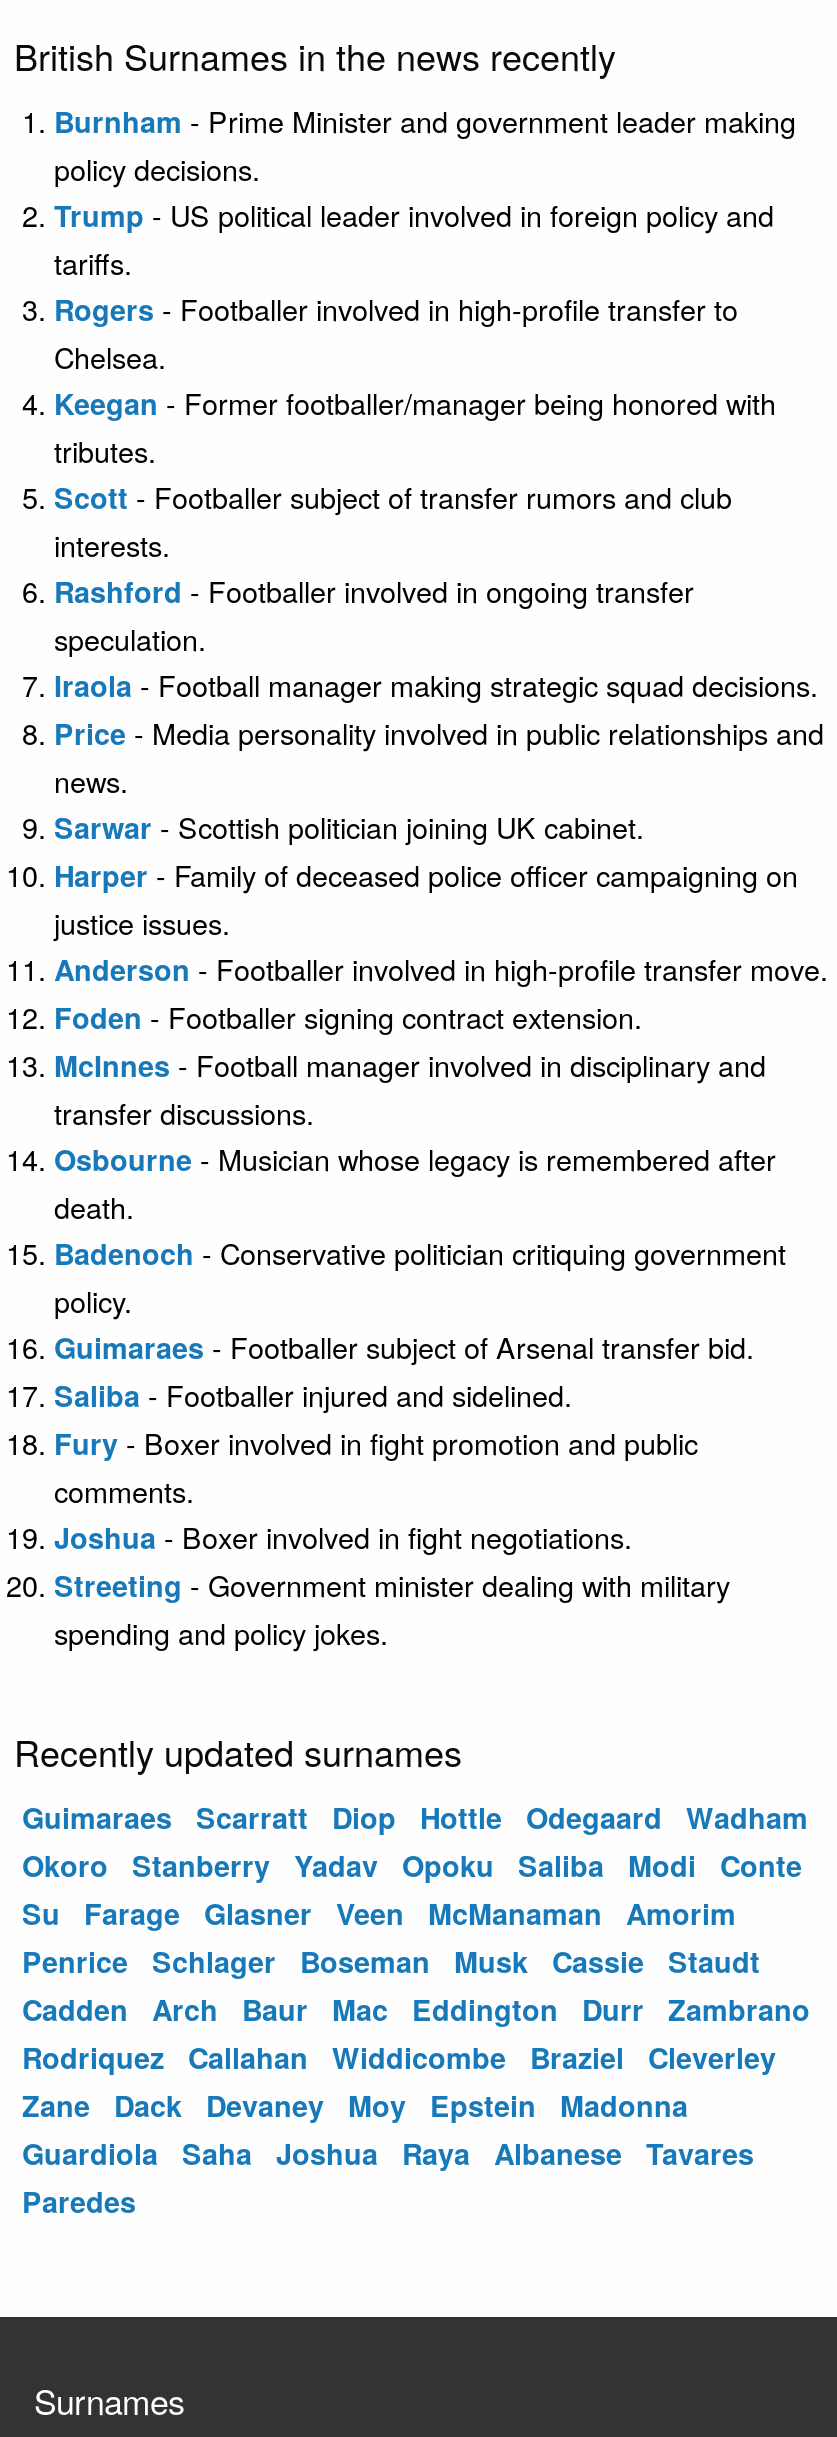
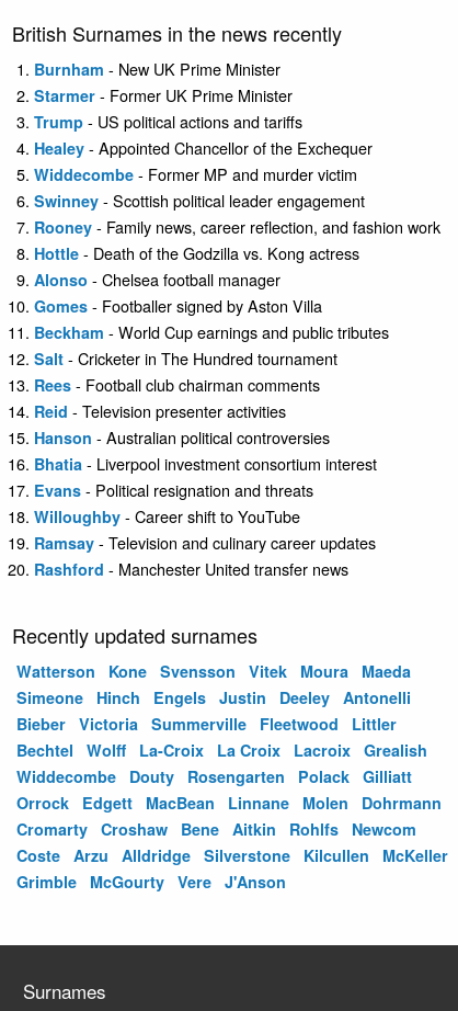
[54,100,828,1654] Burnham - Prime Minister and government leader making | policy decisions. | Trump - US political leader involved in foreign policy and | tariffs. | Rogers - Footballer involved in high-profile transfer to | Chelsea. | Keegan - Former footballer/manager being honored with | tributes. | Scott - Footballer subject of transfer rumors and club | interests. | Rashford - Footballer involved in ongoing transfer | speculation. | Iraola - Football manager making strategic squad decisions. | Price - Media personality involved in public relationships and | news. | Sarwar - Scottish politician joining UK cabinet. | Harper - Family of deceased police officer campaigning on | justice issues. | Anderson - Footballer involved in high-profile transfer move. | Foden - Footballer signing contract extension. | McInnes - Football manager involved in disciplinary and | transfer discussions. | Osbourne - Musician whose legacy is remembered after | death. | Badenoch - Conservative politician critiquing government | policy. | Guimaraes - Footballer subject of Arsenal transfer bid. | Saliba - Footballer injured and sidelined. | Fury - Boxer involved in fight promotion and public | comments. | Joshua - Boxer involved in fight negotiations. | Streeting - Government minister dealing with military | spending and policy jokes. -> [34,57,440,581] Burnham - New UK Prime Minister | Starmer - Former UK Prime Minister | Trump - US political actions and tariffs | Healey - Appointed Chancellor of the Exchequer | Widdecombe - Former MP and murder victim | Swinney - Scottish political leader engagement | Rooney - Family news, career reflection, and fashion work | Hottle - Death of the Godzilla vs. Kong actress | Alonso - Chelsea football manager | Gomes - Footballer signed by Aston Villa | Beckham - World Cup earnings and public tributes | Salt - Cricketer in The Hundred tournament | Rees - Football club chairman comments | Reid - Television presenter activities | Hanson - Australian political controversies | Bhatia - Liverpool investment consortium interest | Evans - Political resignation and threats | Willoughby - Career shift to YouTube | Ramsay - Television and culinary career updates | Rashford - Manchester United transfer news
[22,1798,810,2222] Guimaraes Scarratt Diop Hottle Odegaard Wadham | Okoro Stanberry Yadav Opoku Saliba Modi Conte | Su Farage Glasner Veen McManaman Amorim | Penrice Schlager Boseman Musk Cassie Staudt | Cadden Arch Baur Mac Eddington Durr Zambrano | Rodriquez Callahan Widdicombe Braziel Cleverley | Zane Dack Devaney Moy Epstein Madonna | Guardiola Saha Joshua Raya Albanese Tavares | Paredes -> [16,661,448,893] Watterson Kone Svensson Vitek Moura Maeda | Simeone Hinch Engels Justin Deeley Antonelli | Bieber Victoria Summerville Fleetwood Littler | Bechtel Wolff La-Croix La Croix Lacroix Grealish | Widdecombe Douty Rosengarten Polack Gilliatt | Orrock Edgett MacBean Linnane Molen Dohrmann | Cromarty Croshaw Bene Aitkin Rohlfs Newcom | Coste Arzu Alldridge Silverstone Kilcullen McKeller | Grimble McGourty Vere J'Anson

